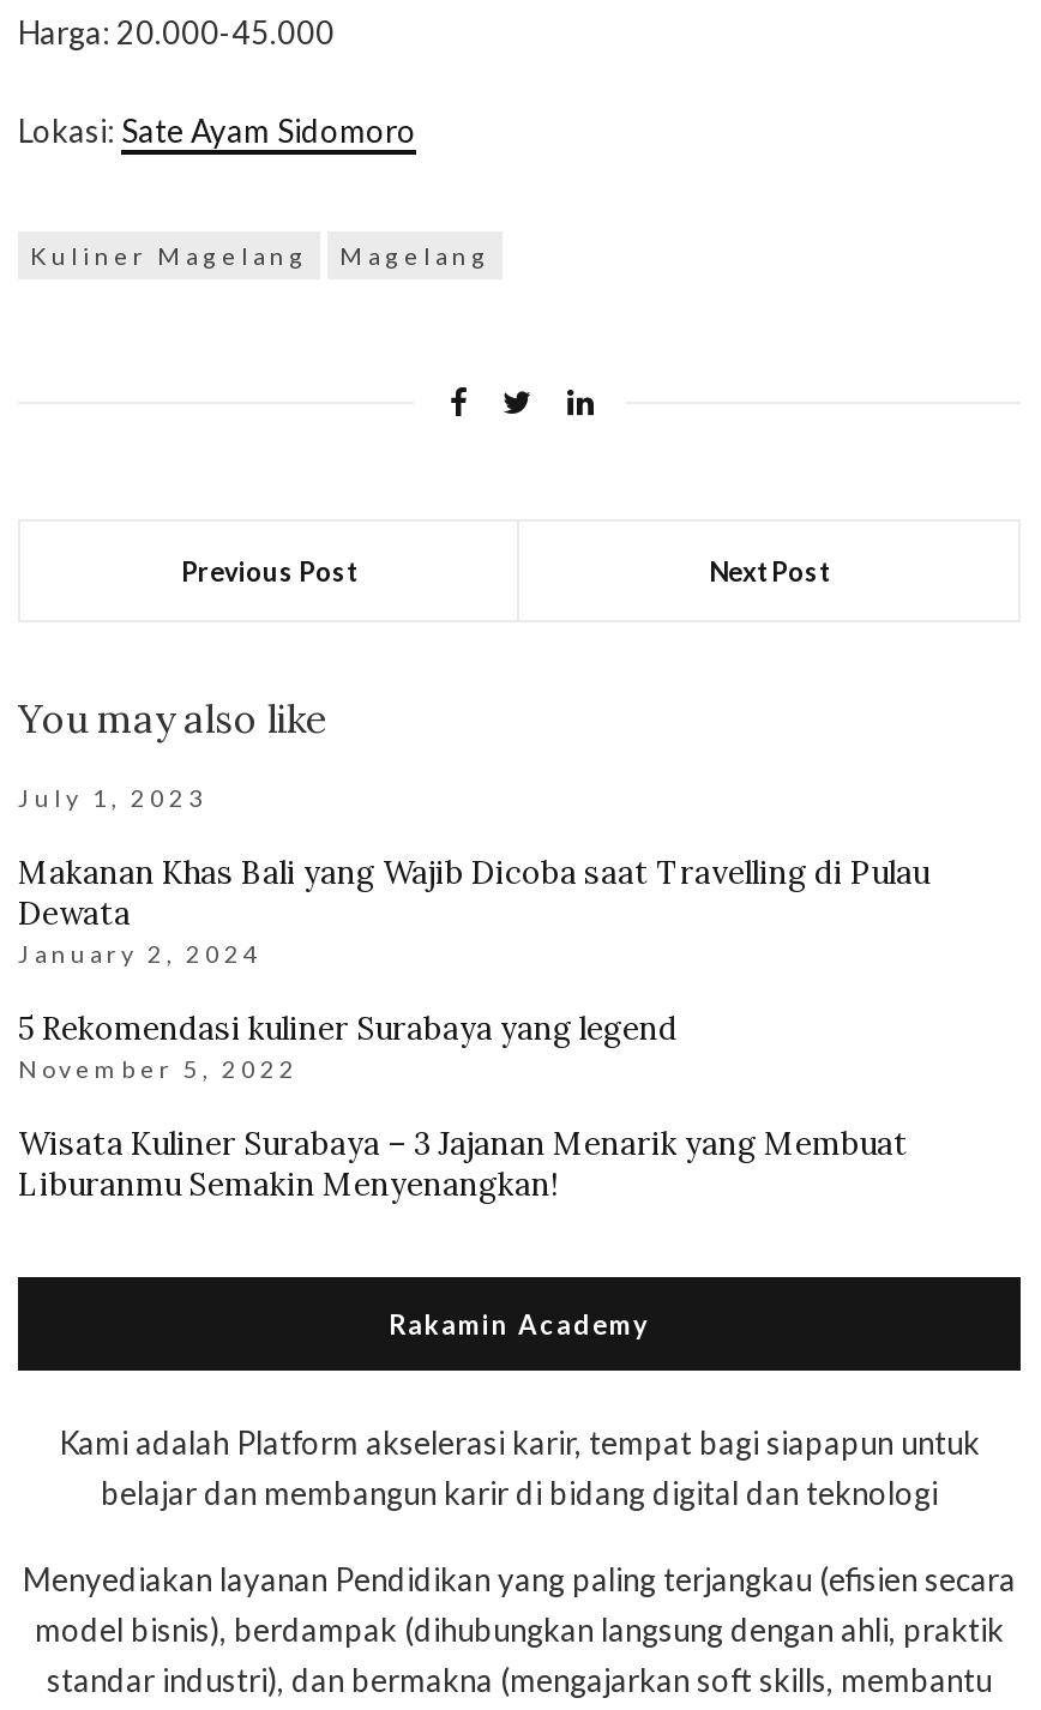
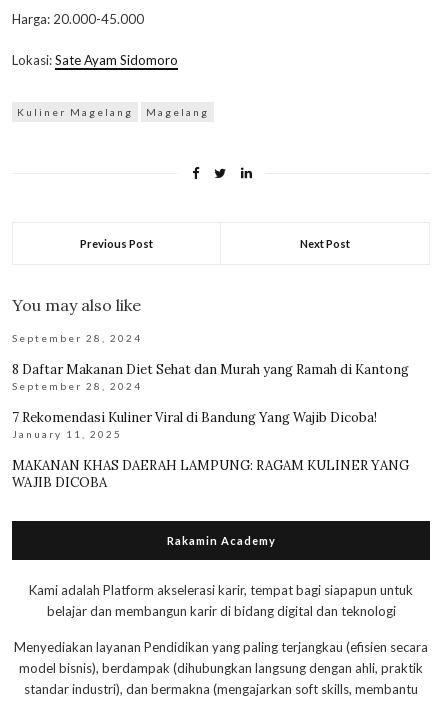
[18,784,207,813] July 1, 2023 -> [12,332,142,344] September 28, 2024
[18,854,929,969] Makanan Khas Bali yang Wajib Dicoba saat Travelling di Pulau | Dewata | January 2, 2024 -> [12,361,409,392] 8 Daftar Makanan Diet Sehat dan Murah yang Ramah di Kantong | September 28, 2024
[18,1010,678,1084] 5 Rekomendasi kuliner Surabaya yang legend | November 5, 2022 -> [12,409,377,440] 7 Rekomendasi Kuliner Viral di Bandung Yang Wajib Dicoba! | January 11, 2025
[18,1125,908,1206] Wisata Kuliner Surabaya – 3 Jajanan Menarik yang Membuat | Liburanmu Semakin Menyenangkan! -> [12,457,409,491] MAKANAN KHAS DAERAH LAMPUNG: RAGAM KULINER YANG | WAJIB DICOBA

